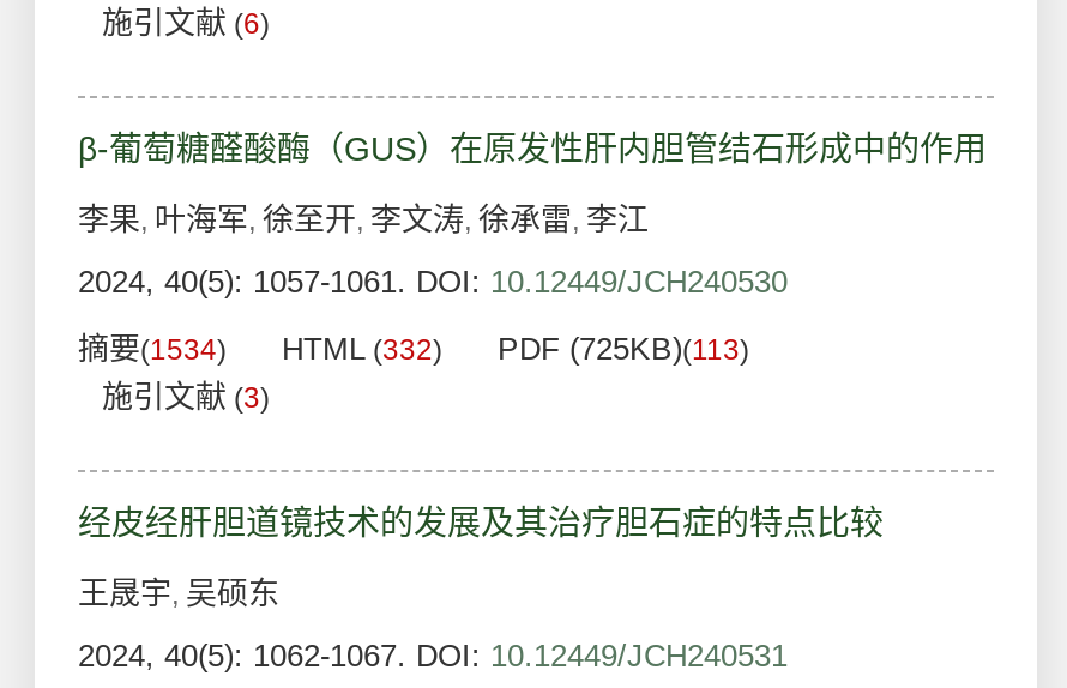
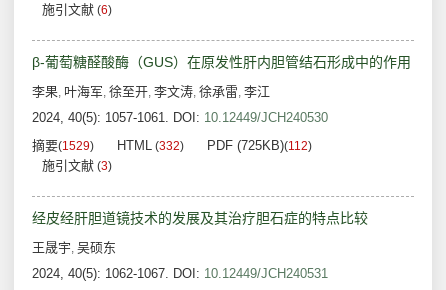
[78,332,227,367] 摘要(1534) -> [32,138,94,153] 摘要(1529)
[498,332,749,367] PDF (725KB)(113) -> [207,138,312,153] PDF (725KB)(112)

